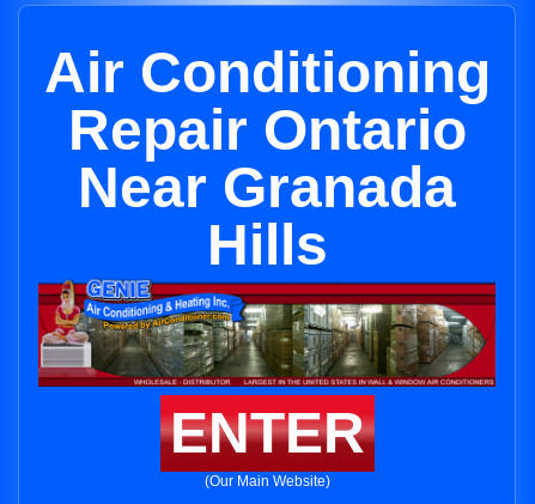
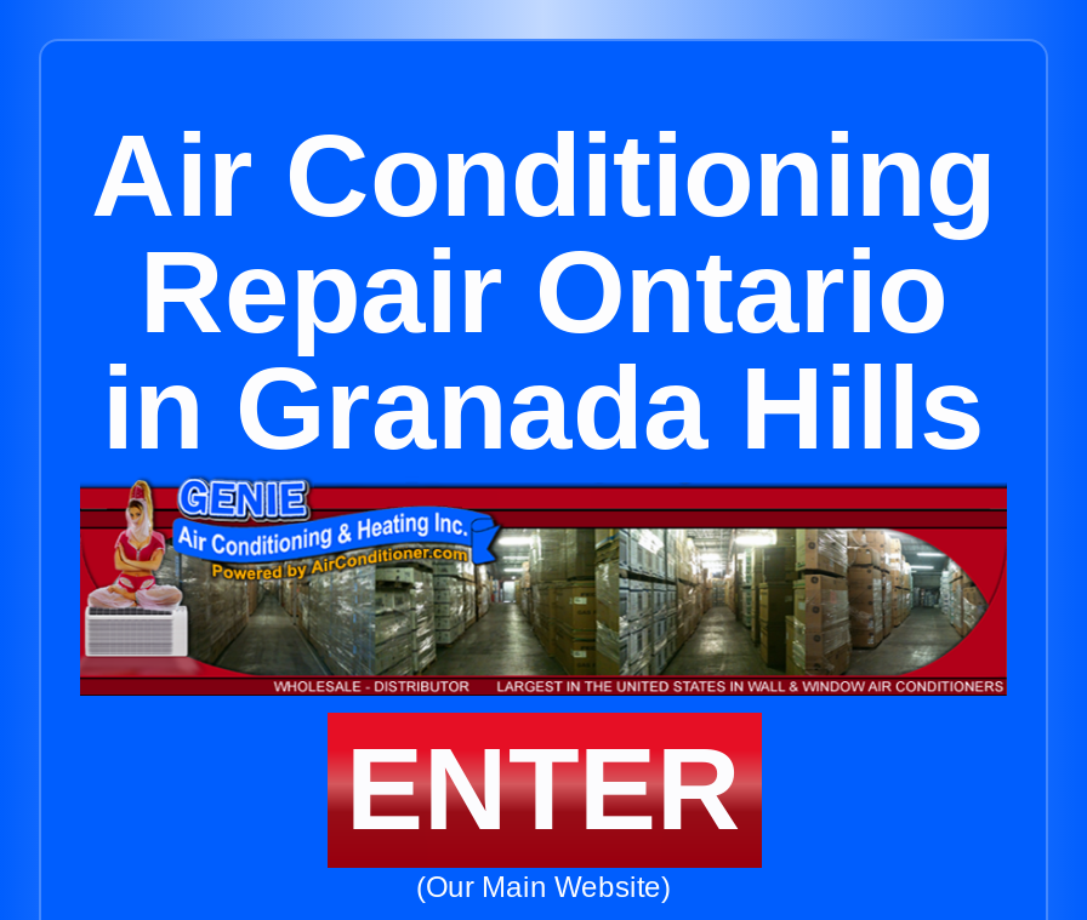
[78,156,456,277] Near Granada | Hills -> [102,344,985,473] in Granada Hills

